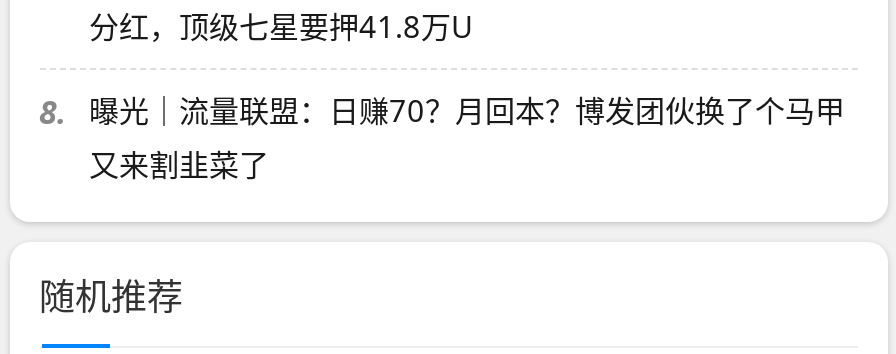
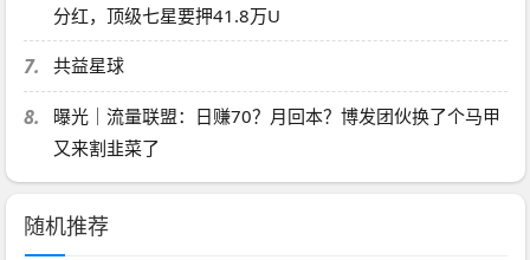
none -> [23,54,124,80] 7. 共益星球

